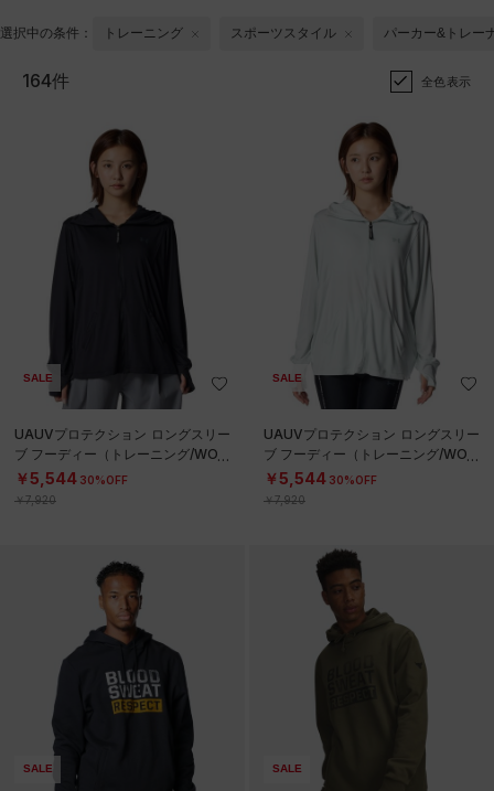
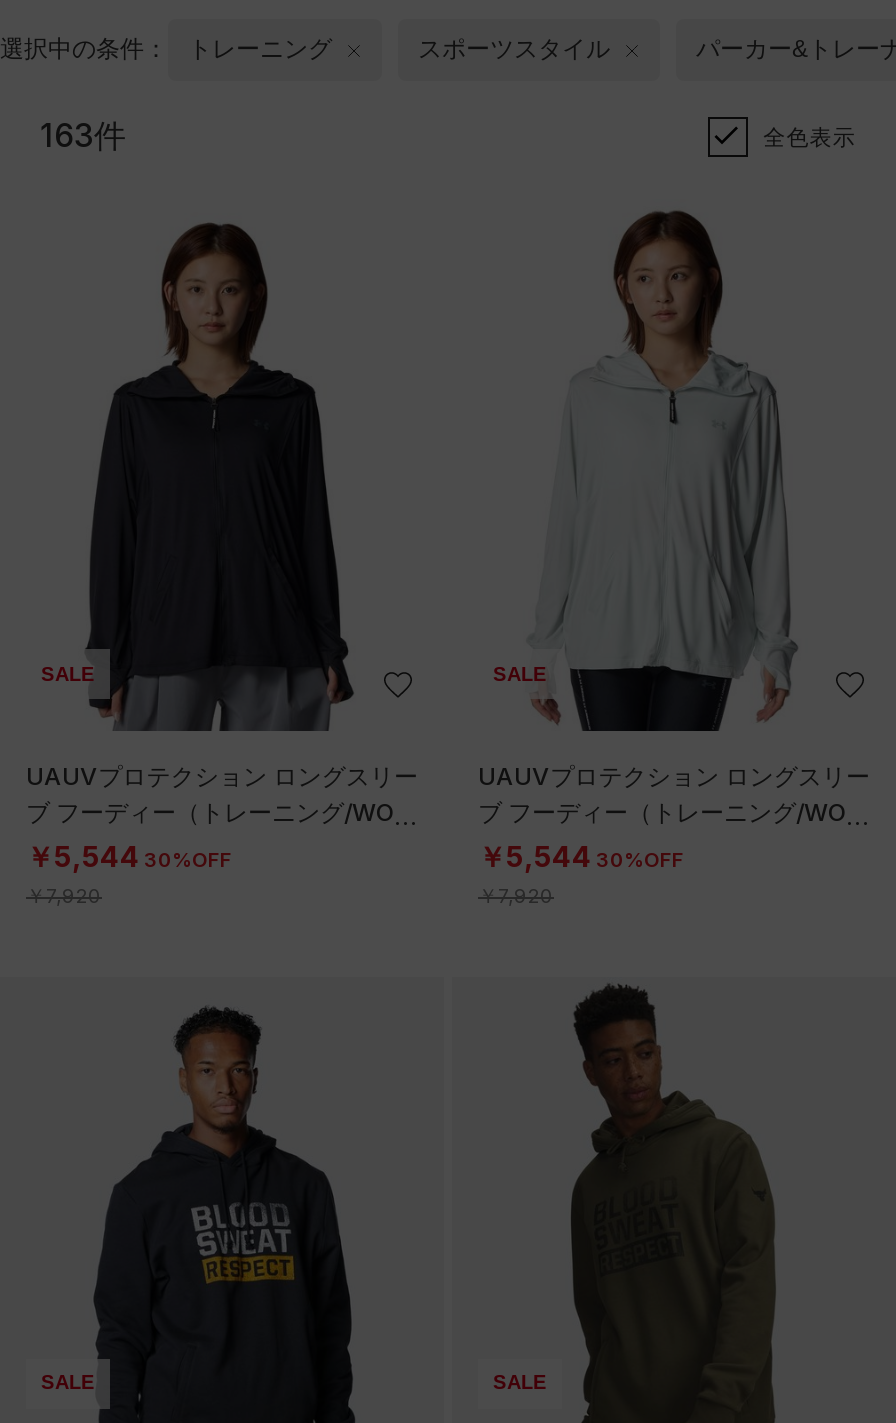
[22,70,69,92] 164件 -> [40,115,126,155] 163件

